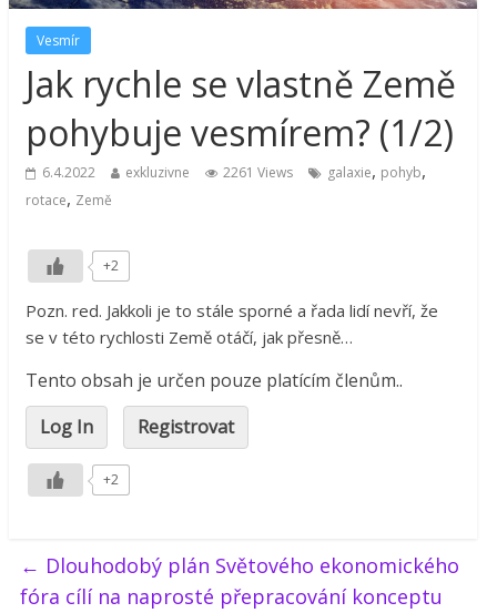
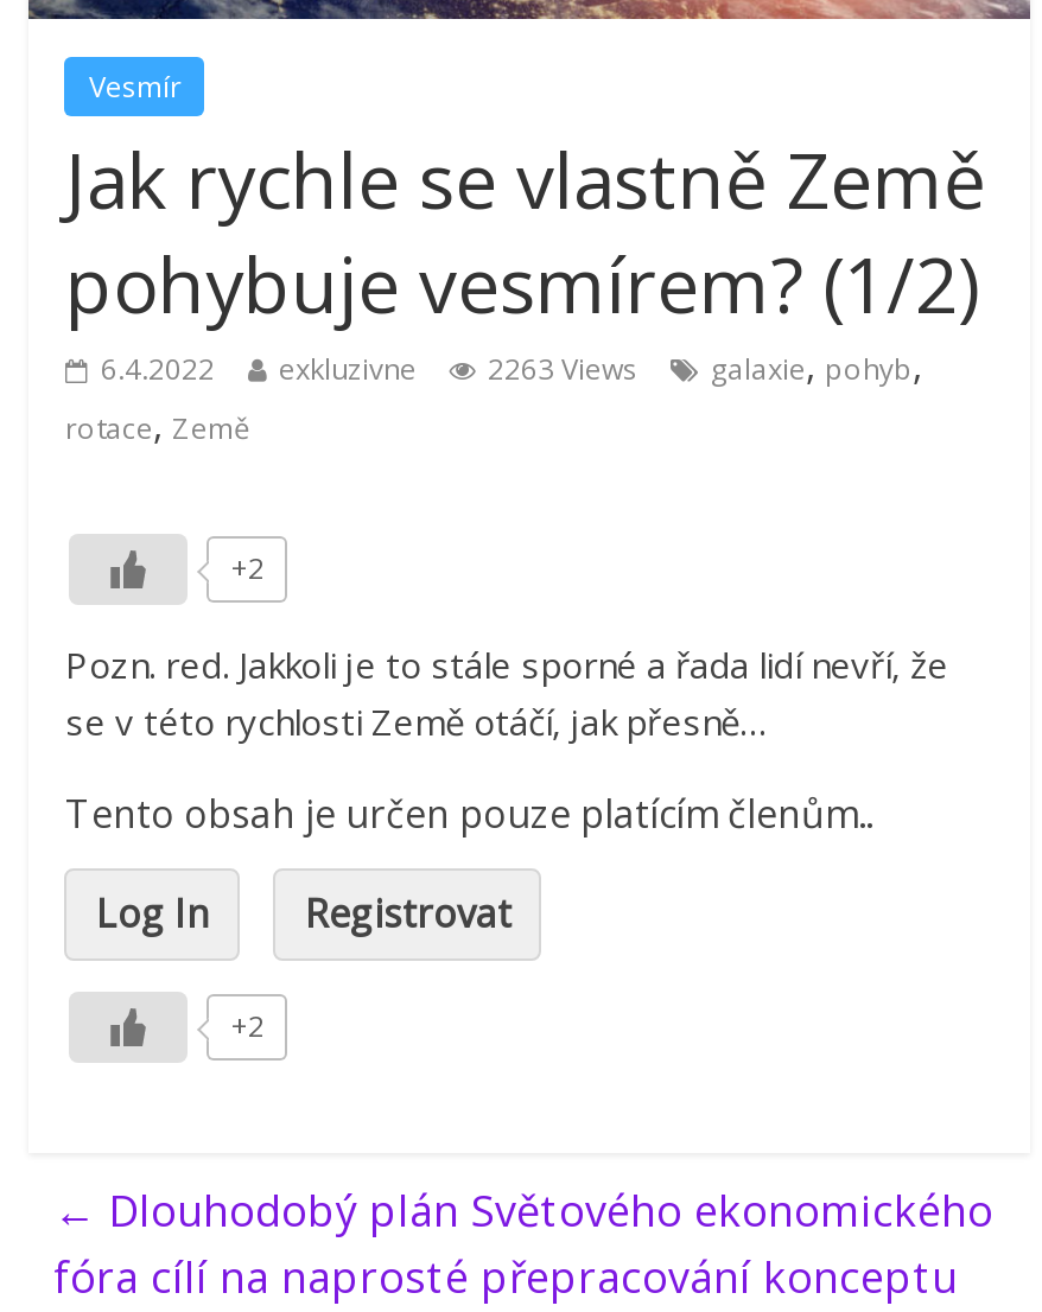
[43,159,426,183] 6.4.2022 exkluzivne 2261 Views galaxie, pohyb, -> [101,340,922,392] 6.4.2022 exkluzivne 2263 Views galaxie, pohyb,

